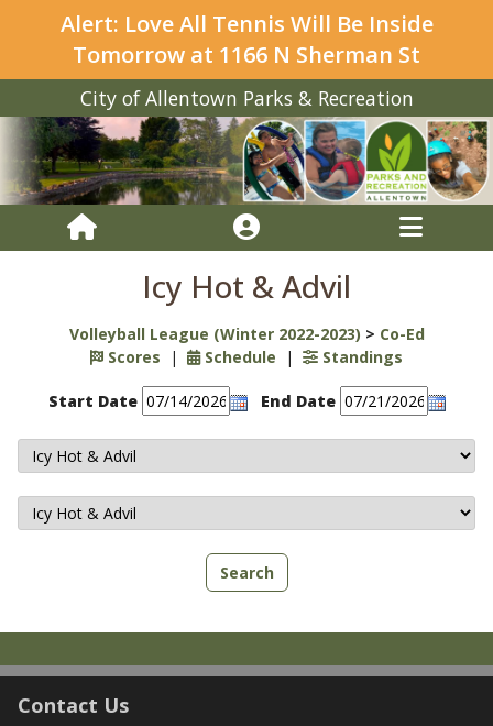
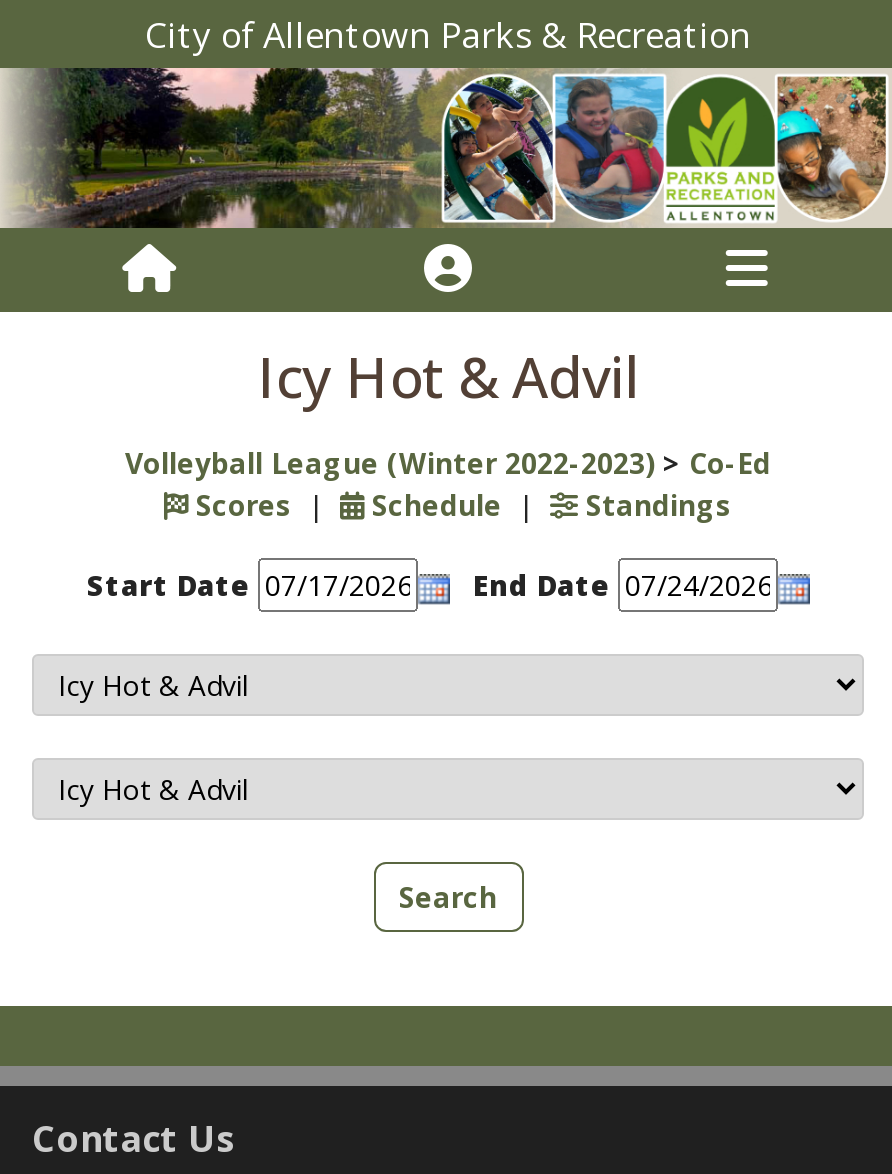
[60,9,433,69] Alert: Love All Tennis Will Be Inside | Tomorrow at 1166 N Sherman St -> none

